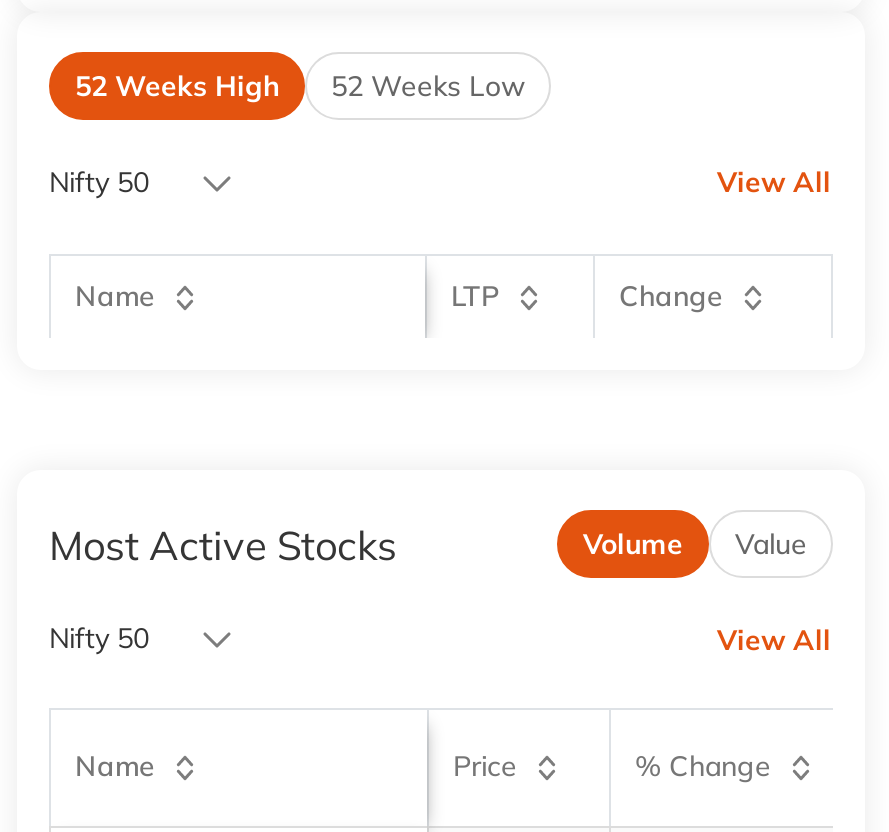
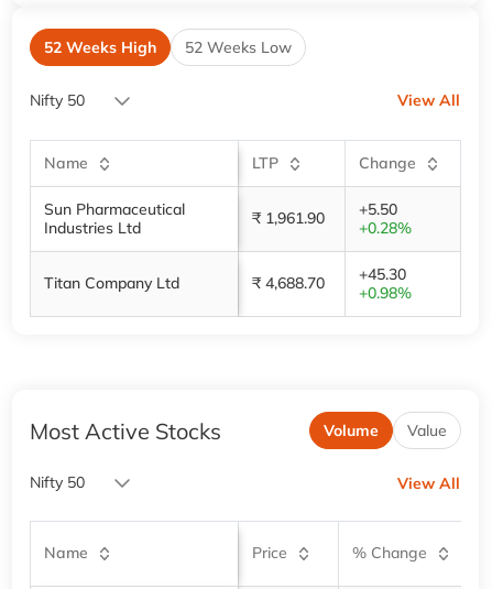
none -> [44,199,412,303] Sun Pharmaceutical | Industries Ltd | ₹ 1,961.90 | +5.50 | +0.28% | Titan Company Ltd | ₹ 4,688.70 | +45.30 | +0.98%

